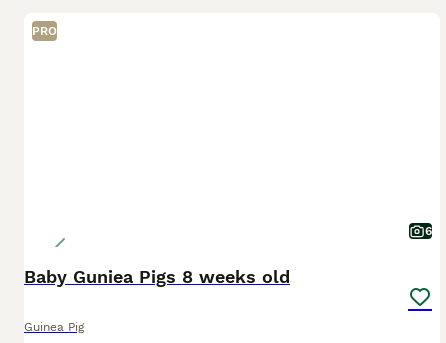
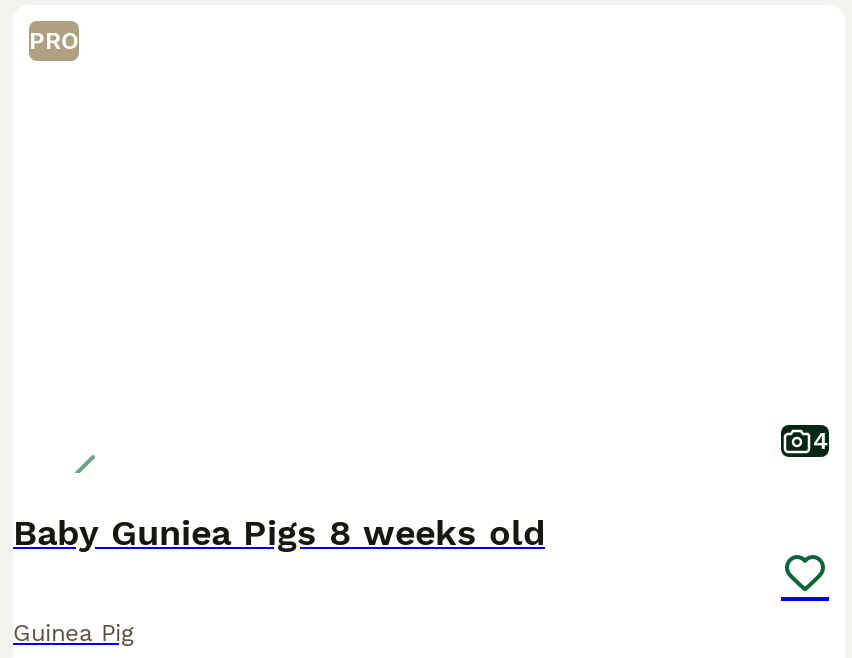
[425,224,432,238] 6 -> [813,427,829,455] 4

